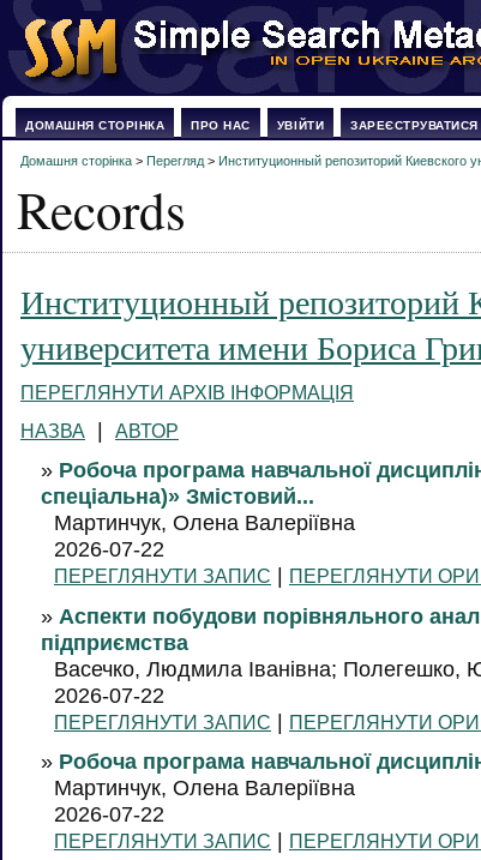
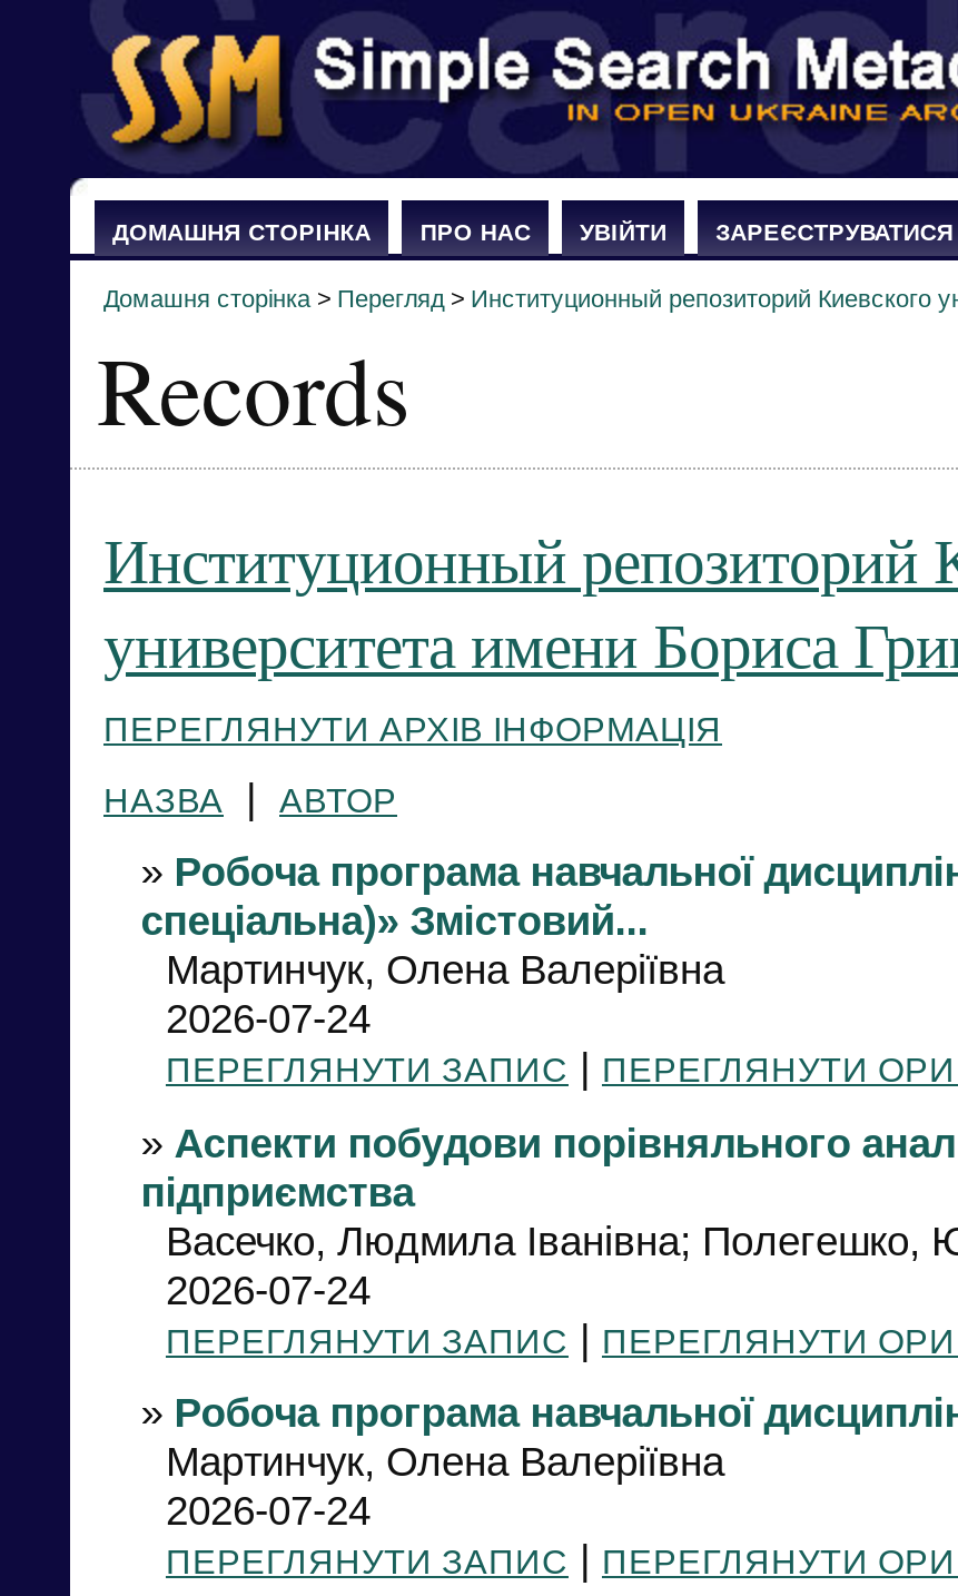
[54,537,164,562] 2026-07-22 -> [166,996,371,1043] 2026-07-24
[54,682,164,707] 2026-07-22 -> [166,1266,371,1312] 2026-07-24
[54,801,164,826] 2026-07-22 -> [166,1486,371,1533] 2026-07-24

